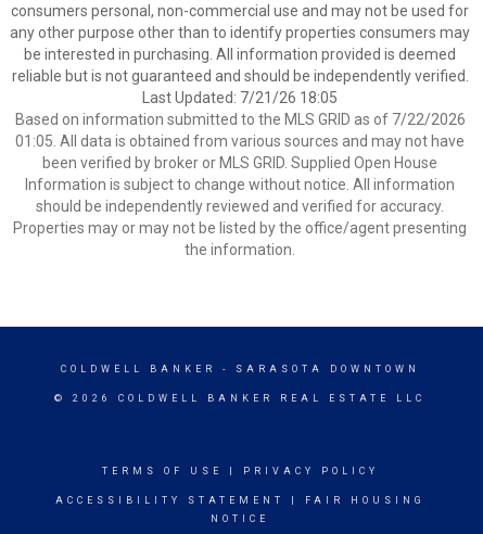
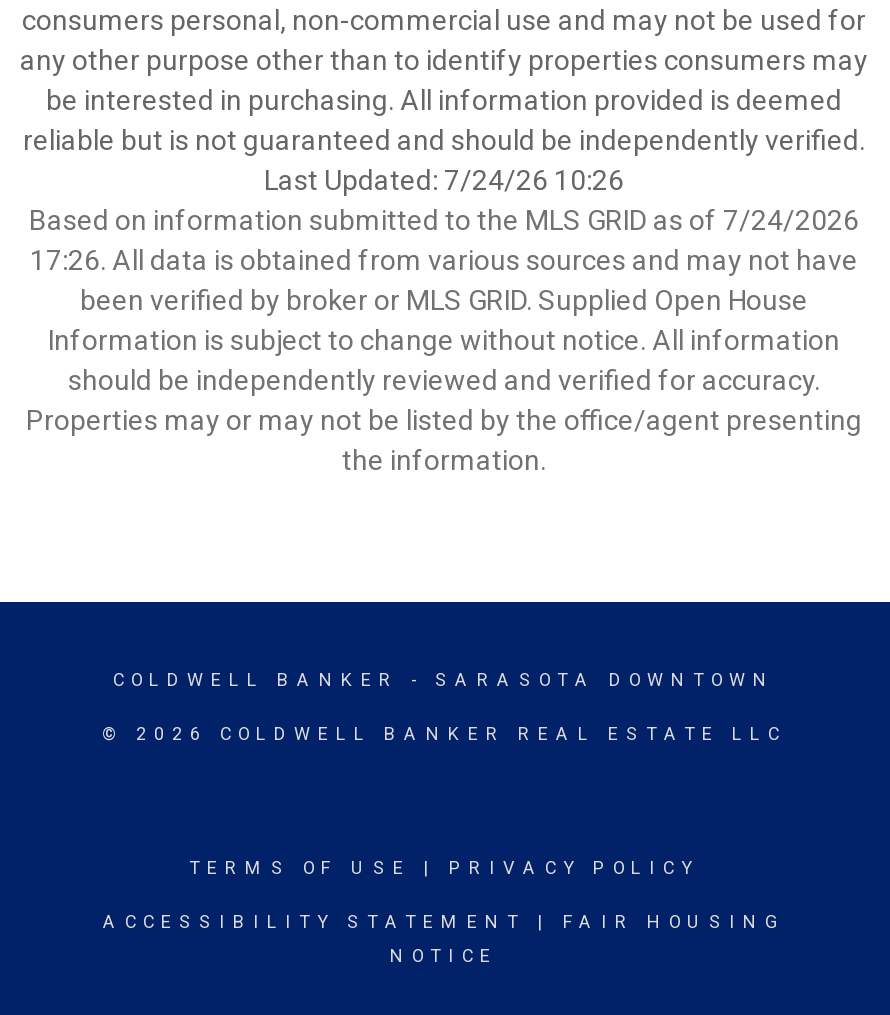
[142,89,338,106] Last Updated: 7/21/26 18:05 -> [264,164,624,196] Last Updated: 7/24/26 10:26
[15,111,465,128] Based on information submitted to the MLS GRID as of 7/22/2026 -> [29,204,859,236] Based on information submitted to the MLS GRID as of 7/24/2026
[15,132,465,150] 01:05. All data is obtained from various sources and may not have -> [30,244,858,276] 17:26. All data is obtained from various sources and may not have

